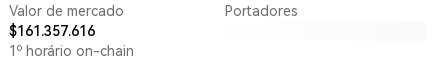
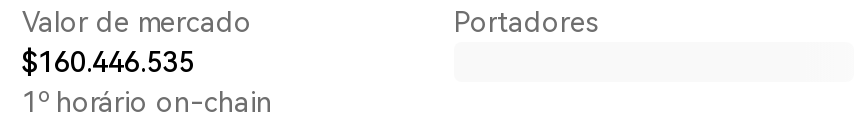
[9,23,95,39] $161.357.616 -> [22,46,194,78] $160.446.535

